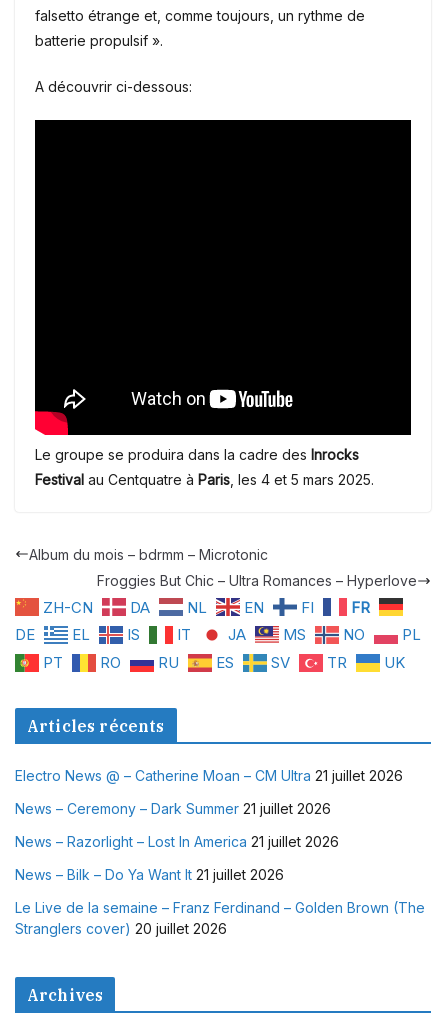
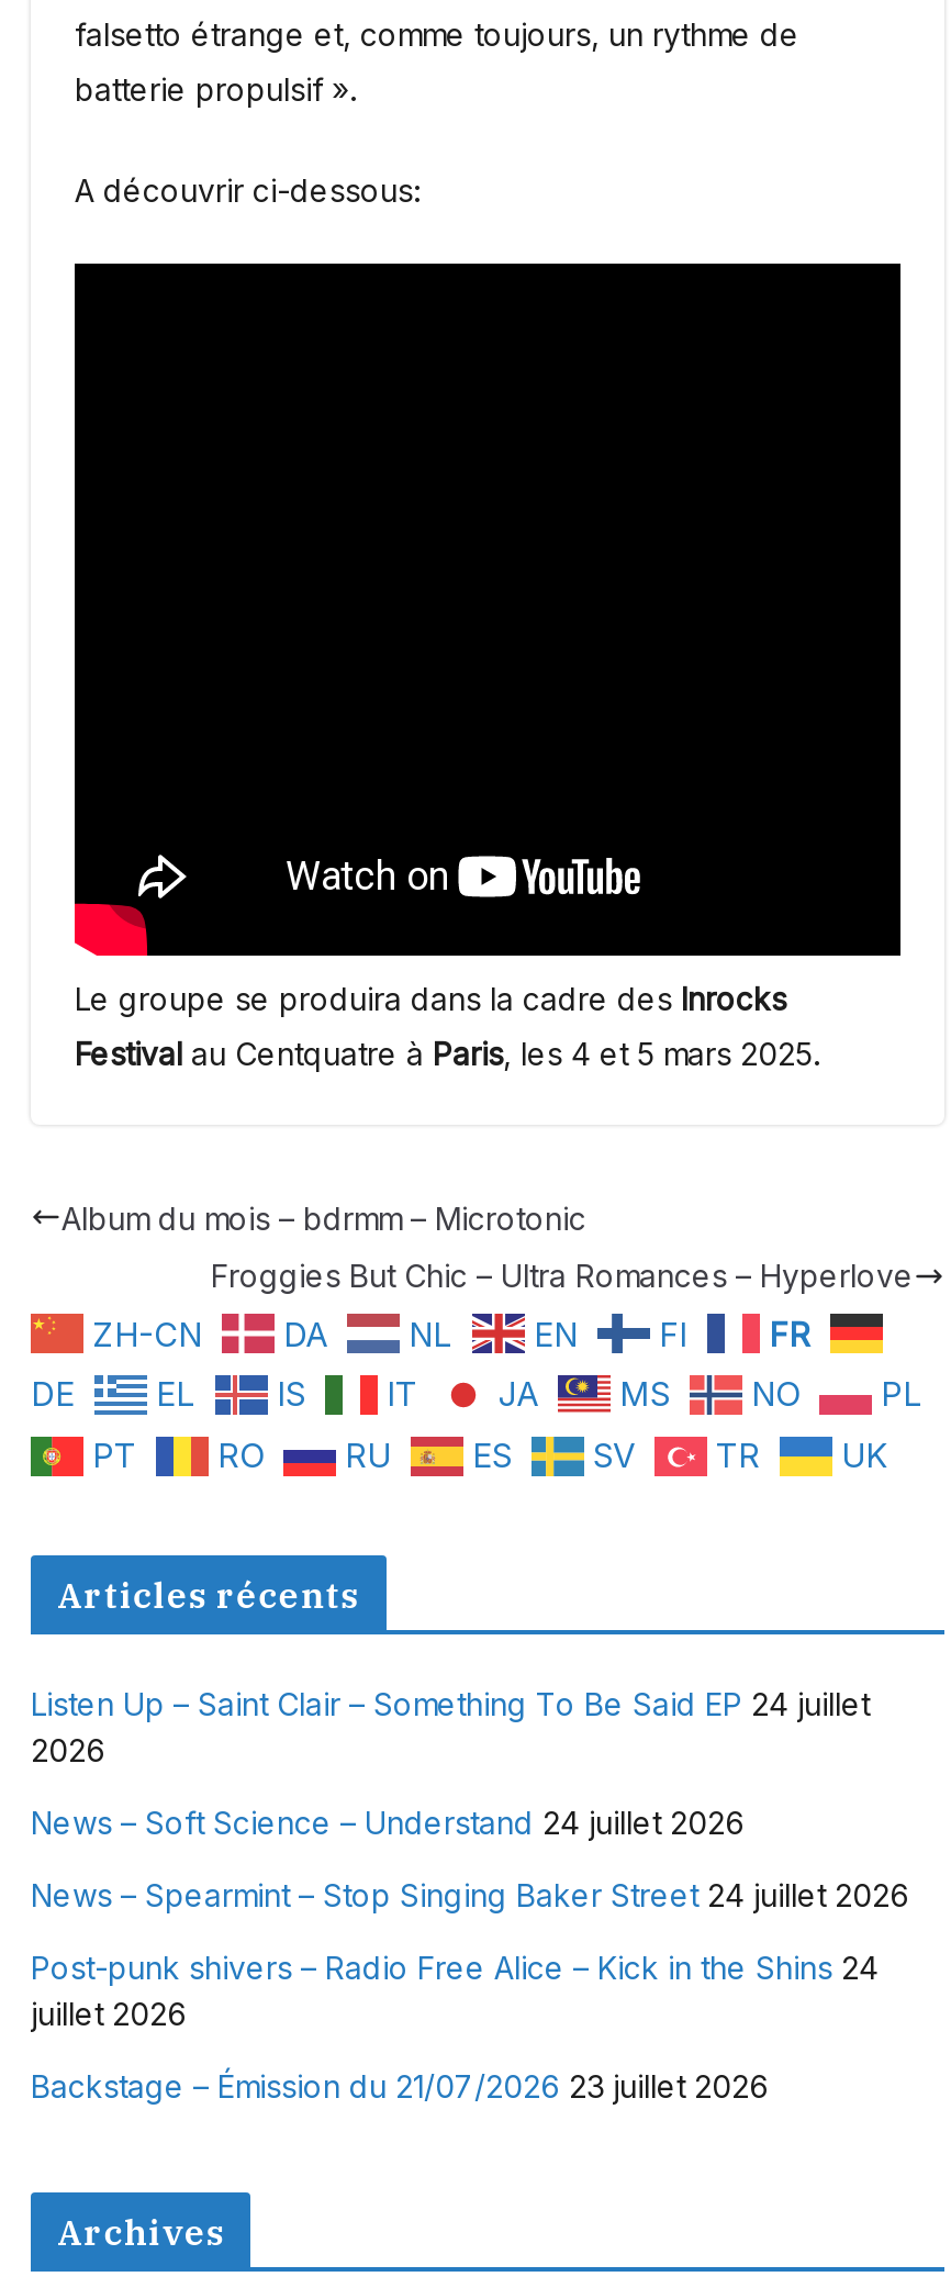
[15,767,403,784] Electro News @ – Catherine Moan – CM Ultra 21 juillet 2026 -> [31,1685,870,1769] Listen Up – Saint Clair – Something To Be Said EP 24 juillet | 2026
[15,800,331,817] News – Ceremony – Dark Summer 21 juillet 2026 -> [31,1804,745,1841] News – Soft Science – Understand 24 juillet 2026
[15,833,339,850] News – Razorlight – Lost In America 21 juillet 2026 -> [31,1877,909,1914] News – Spearmint – Stop Singing Baker Street 24 juillet 2026
[15,866,284,883] News – Bilk – Do Ya Want It 21 juillet 2026 -> [31,1949,879,2033] Post-punk shivers – Radio Free Alice – Kick in the Shins 24 | juillet 2026
[15,899,425,937] Le Live de la semaine – Franz Ferdinand – Golden Brown (The | Stranglers cover) 20 juillet 2026 -> [31,2068,769,2105] Backstage – Émission du 21/07/2026 23 juillet 2026

